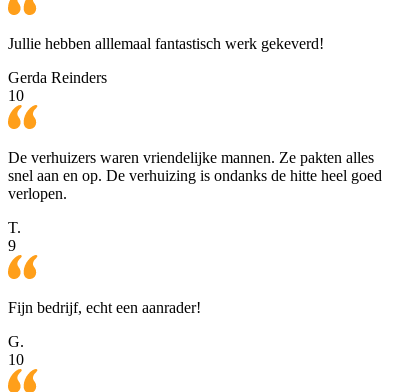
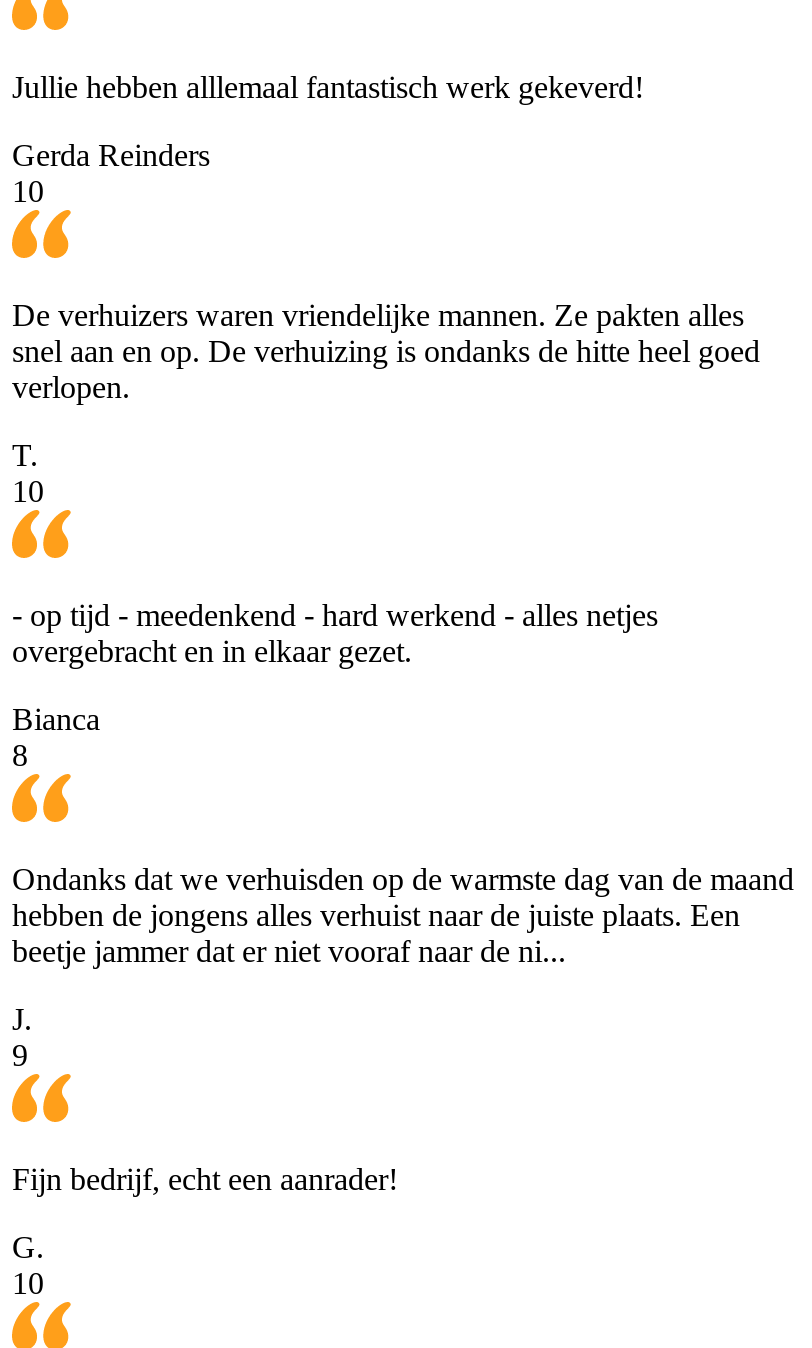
none -> [12,474,44,508] 10
none -> [12,598,658,772] - op tijd - meedenkend - hard werkend - alles netjes | overgebracht en in elkaar gezet. | Bianca | 8
none -> [12,862,794,1036] Ondanks dat we verhuisden op de warmste dag van de maand | hebben de jongens alles verhuist naar de juiste plaats. Een | beetje jammer dat er niet vooraf naar de ni... | J.

